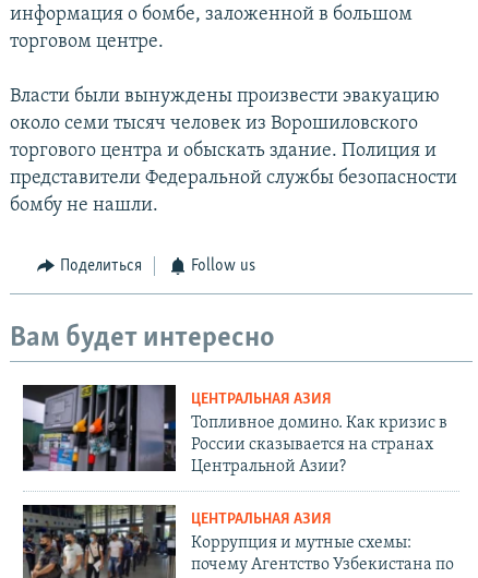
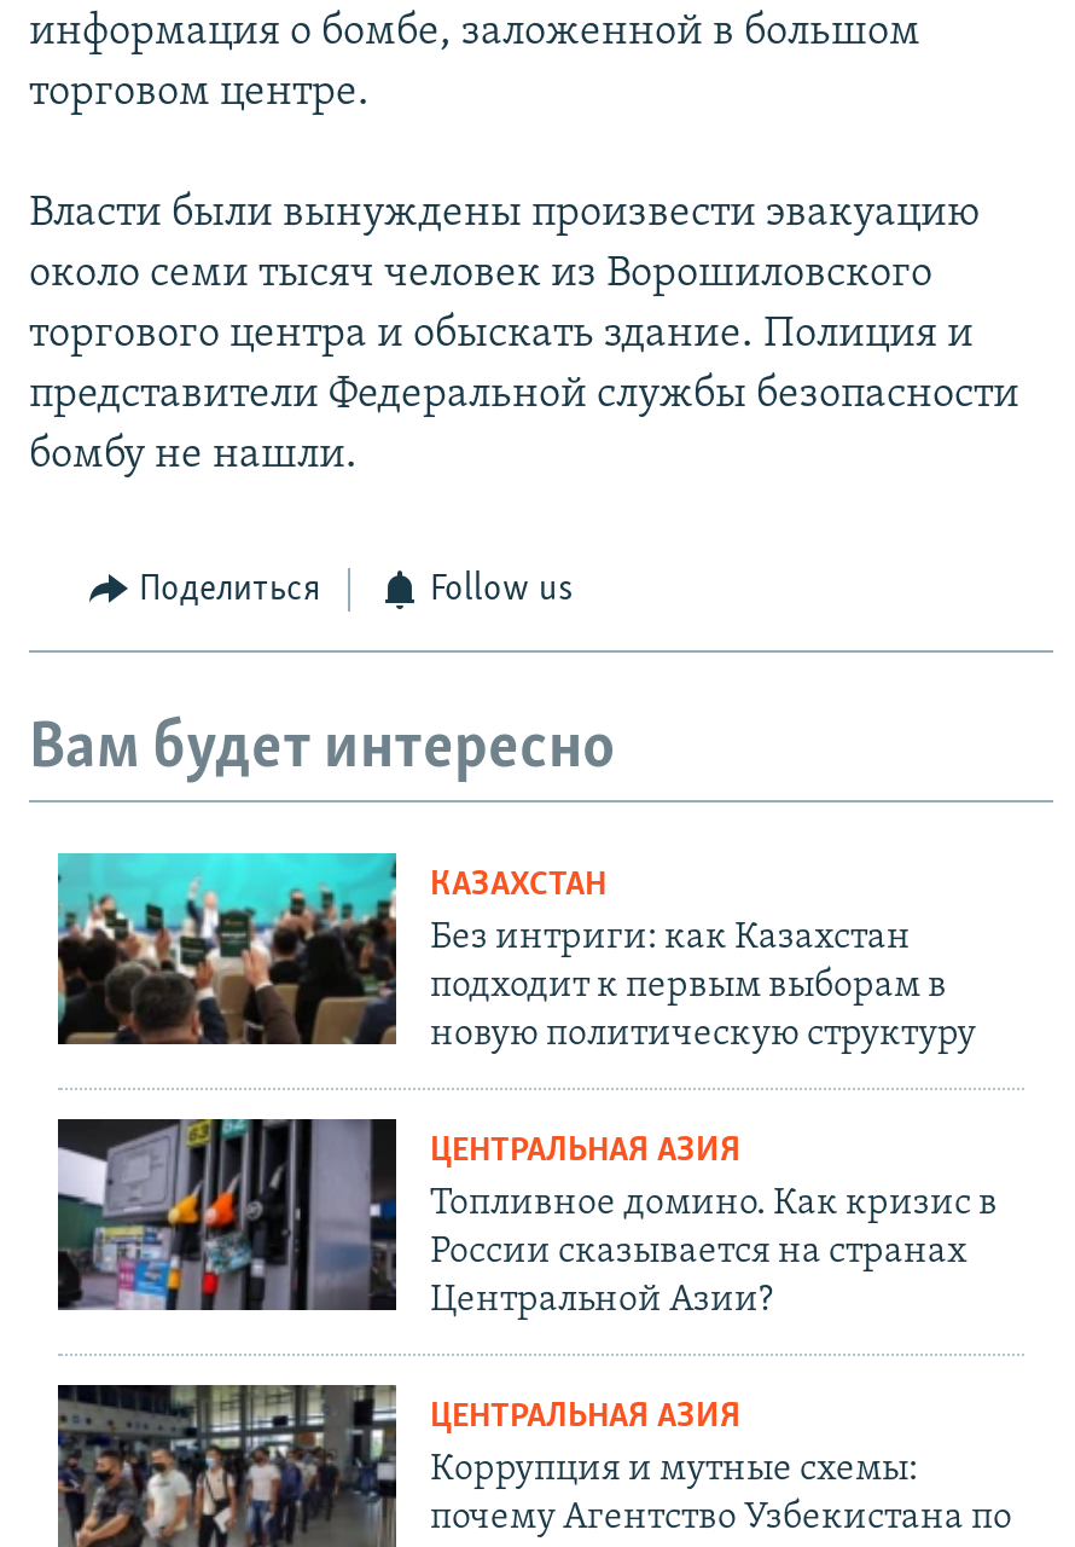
none -> [56,851,976,1055] [image] | КАЗАХСТАН | Без интриги: как Казахстан | подходит к первым выборам в | новую политическую структуру

